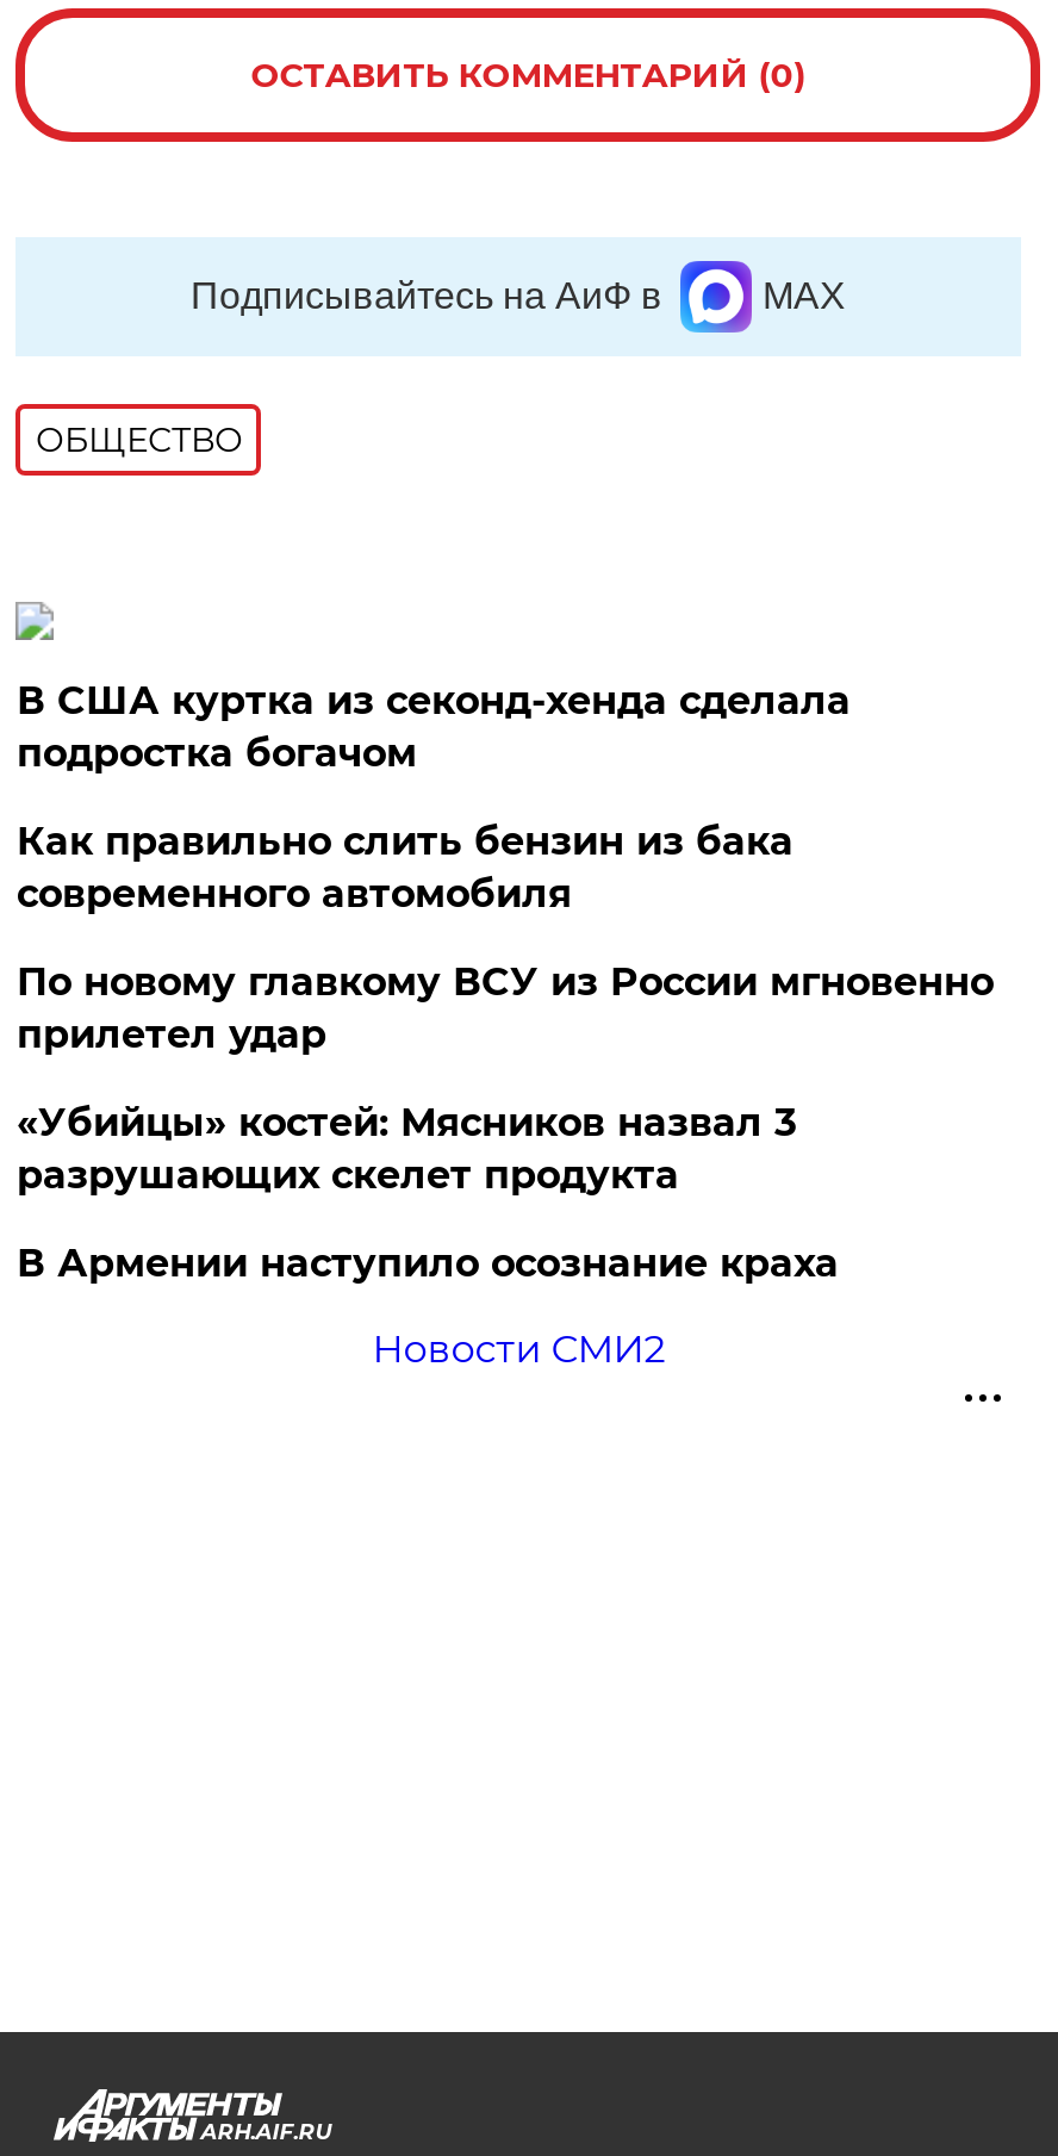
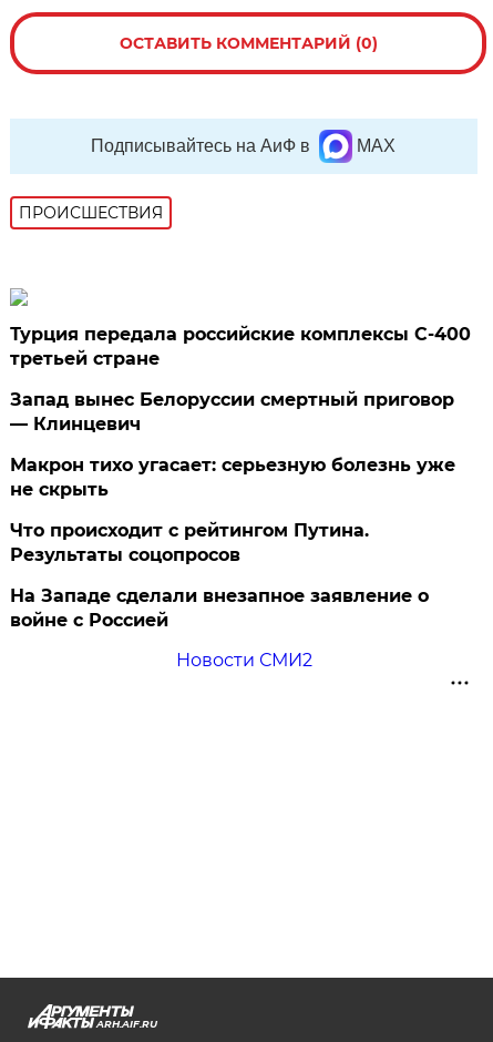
[36,419,243,462] ОБЩЕСТВО -> [19,203,163,223] ПРОИСШЕСТВИЯ
[16,679,850,776] В США куртка из секонд-хенда сделала | подростка богачом -> [10,324,471,369] Турция передала российские комплексы С-400 | третьей стране
[16,819,793,917] Как правильно слить бензин из бака | современного автомобиля -> [10,389,455,435] Запад вынес Белоруссии смертный приговор | — Клинцевич
[16,960,993,1058] По новому главкому ВСУ из России мгновенно | прилетел удар -> [10,455,456,500] Макрон тихо угасает: серьезную болезнь уже | не скрыть
[16,1101,796,1198] «Убийцы» костей: Мясников назвал 3 | разрушающих скелет продукта -> [10,520,369,566] Что происходит с рейтингом Путина. | Результаты соцопросов
[16,1241,839,1286] В Армении наступило осознание краха -> [10,586,429,631] На Западе сделали внезапное заявление о | войне с Россией

